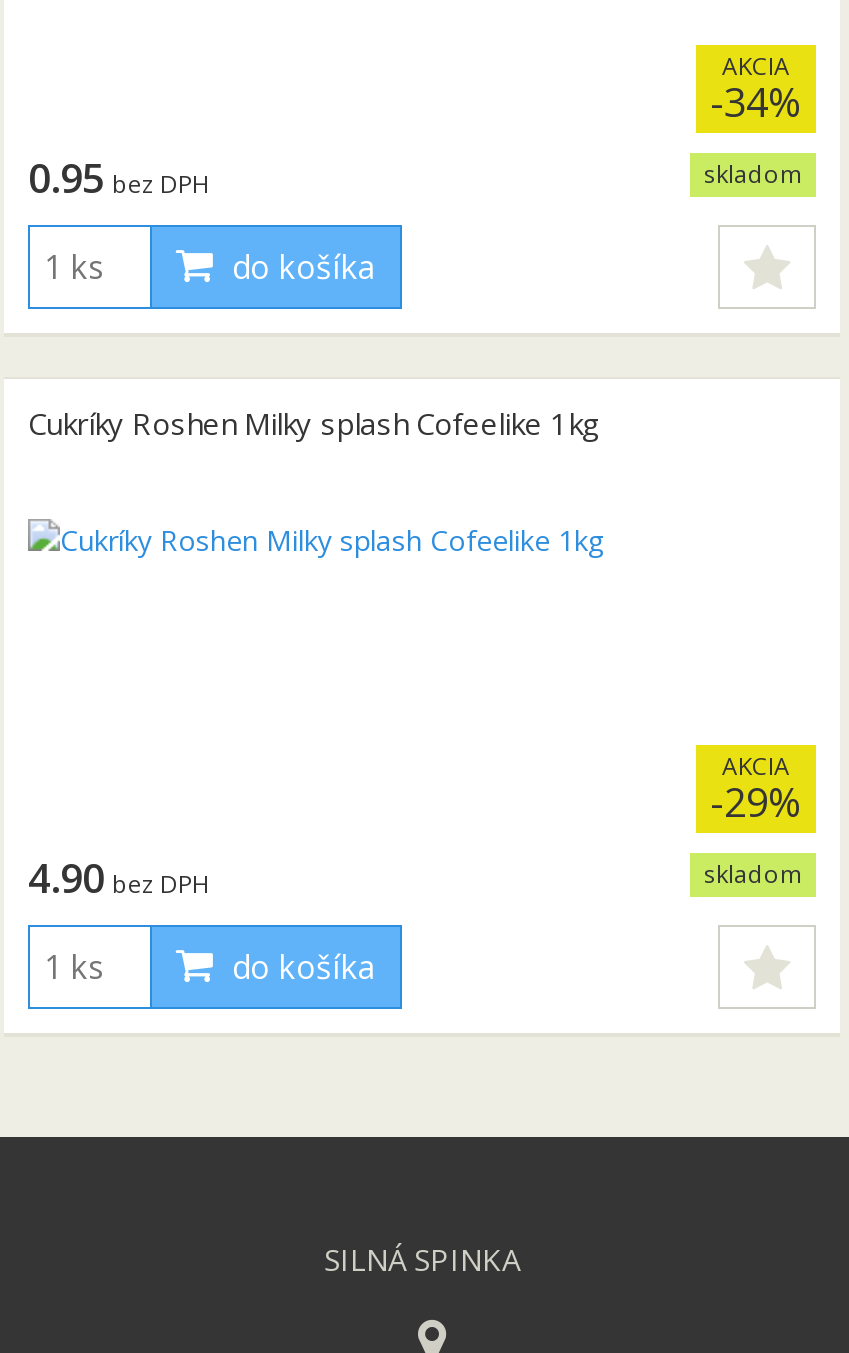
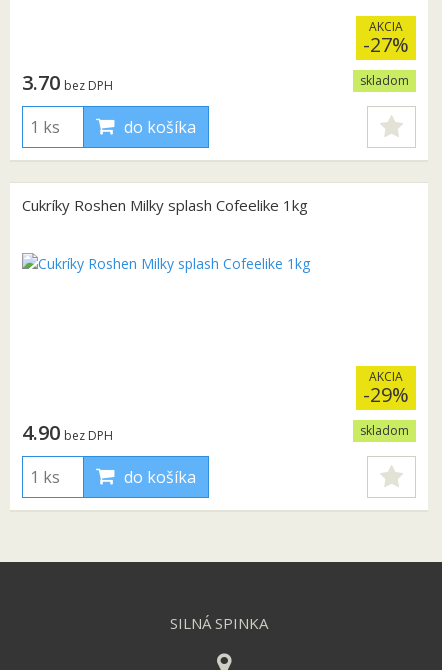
[710,75,802,129] -34% -> [363,31,409,58] -27%
[28,151,210,205] 0.95 bez DPH -> [22,69,113,96] 3.70 bez DPH

